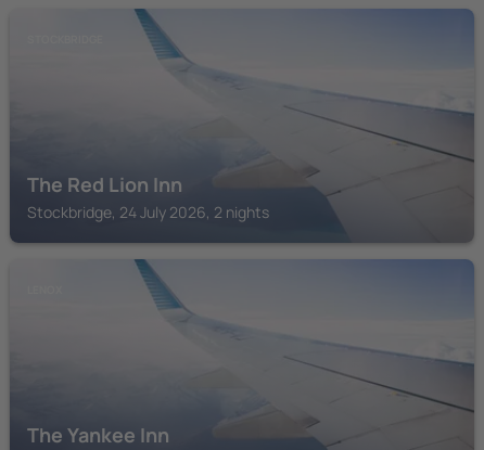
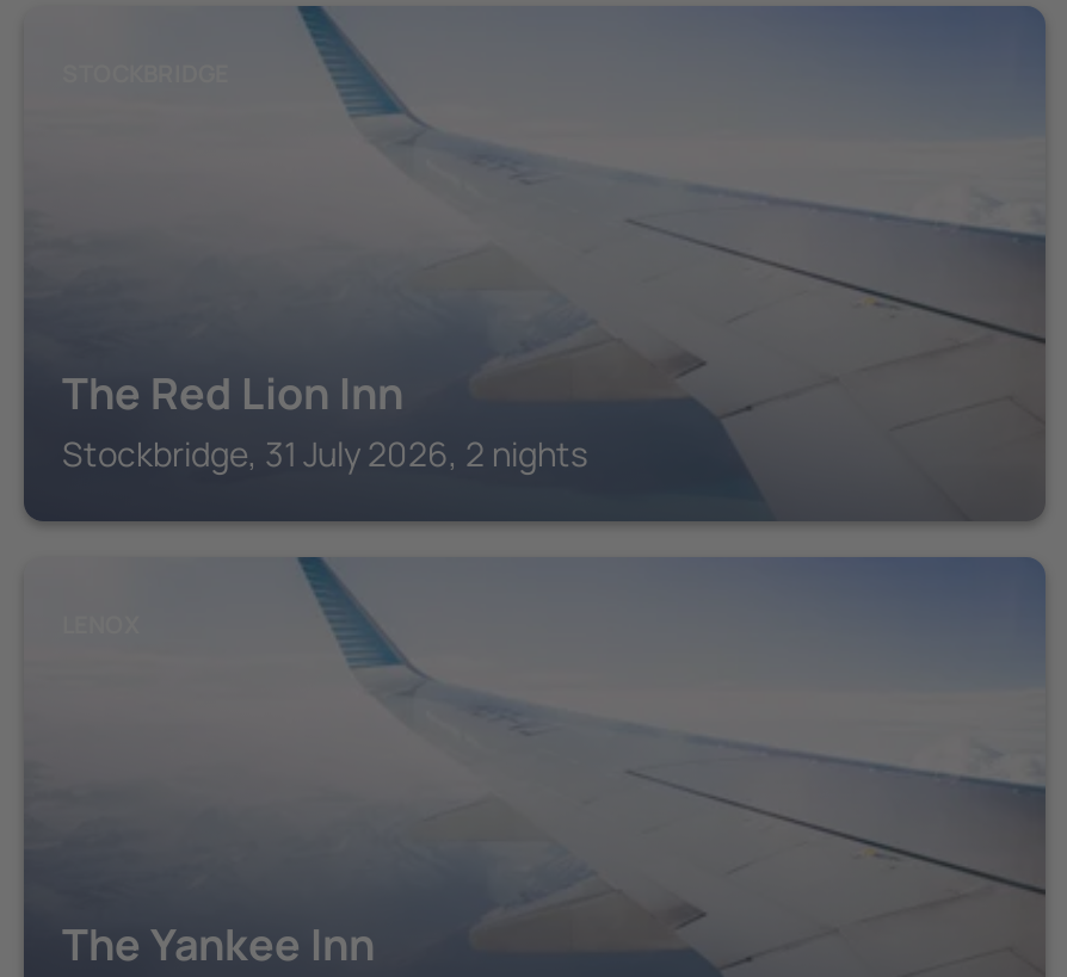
[27,202,269,222] Stockbridge, 24 July 2026, 2 nights -> [62,431,587,476] Stockbridge, 31 July 2026, 2 nights

